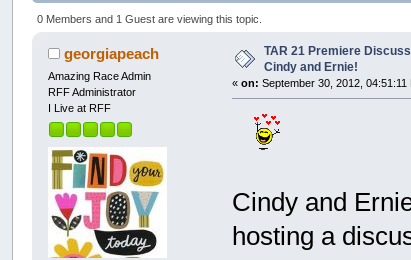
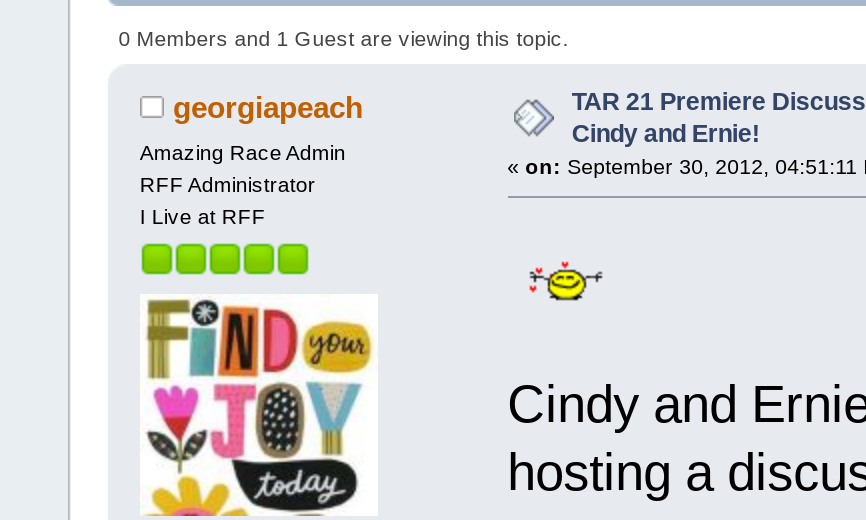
[243,113,281,150] [image] -> [528,228,604,302] [image]

